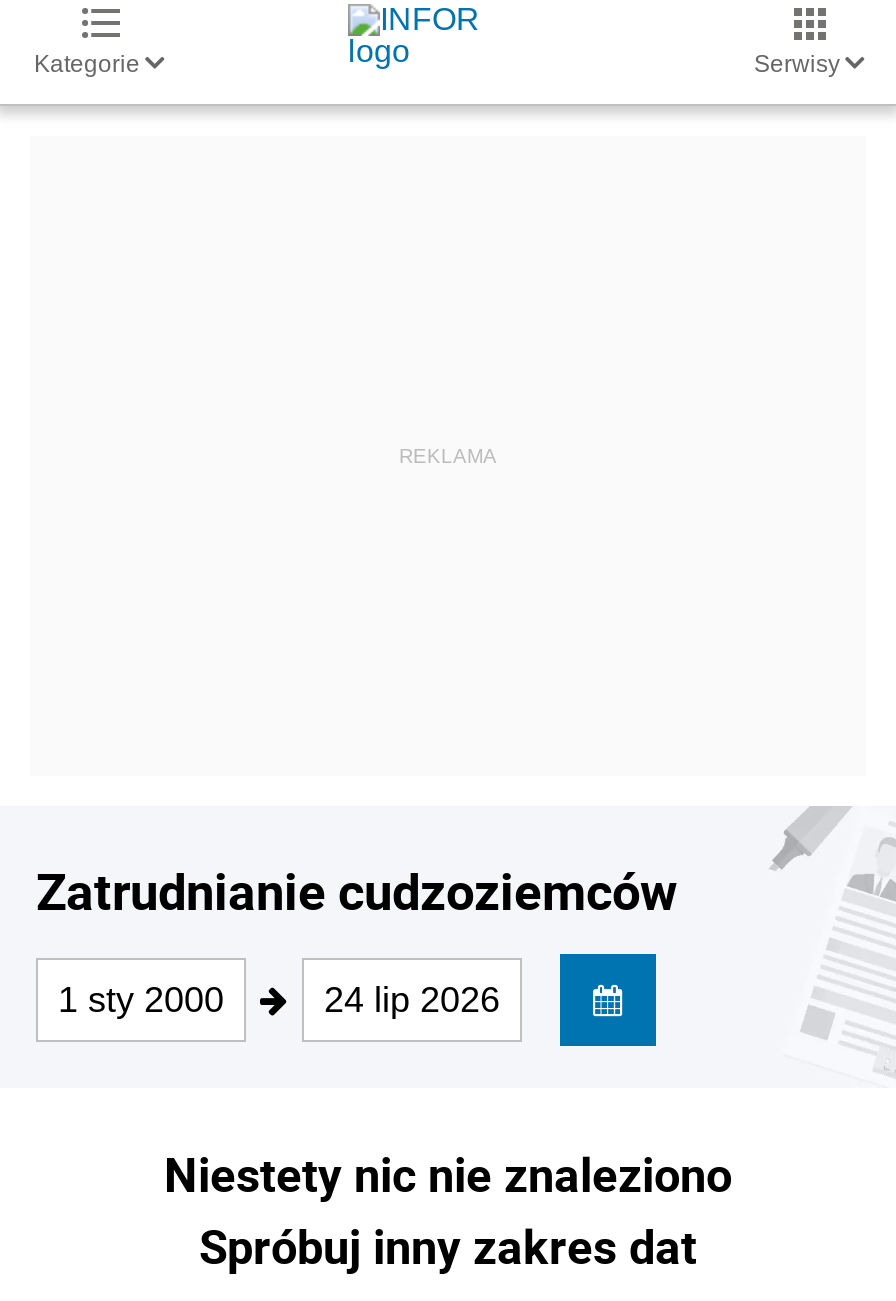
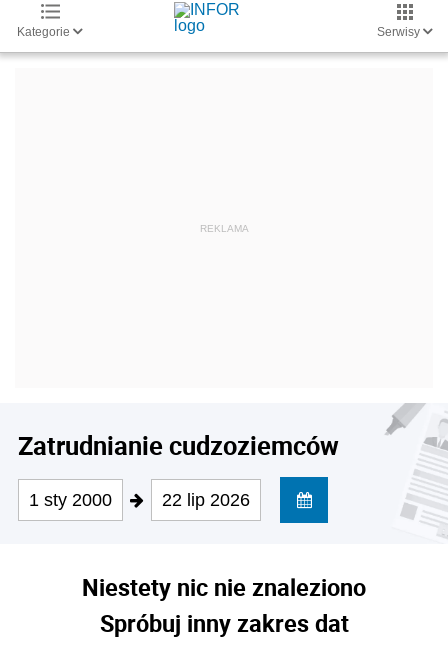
[324,980,500,1020] 24 lip 2026 -> [162,490,250,510] 22 lip 2026

